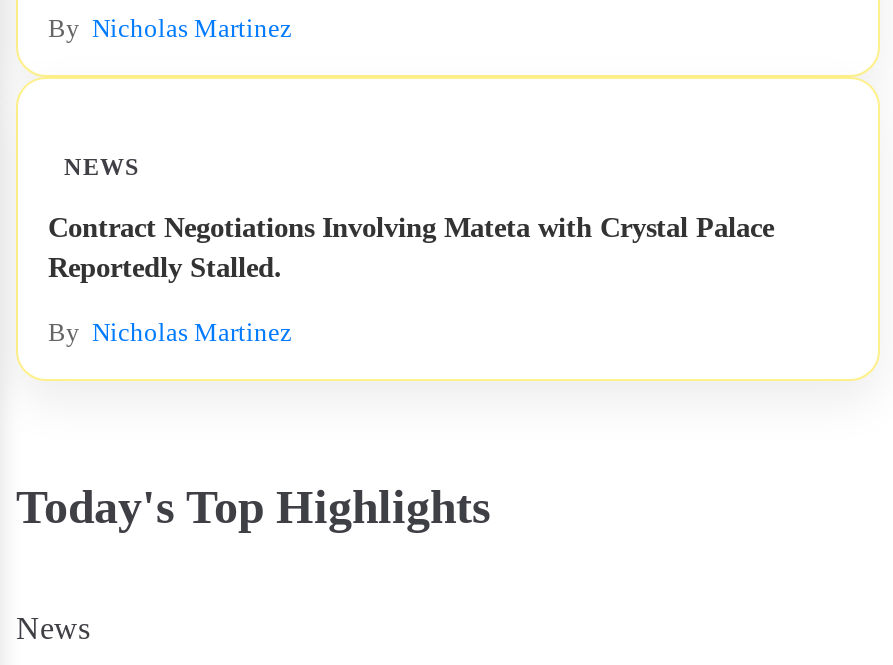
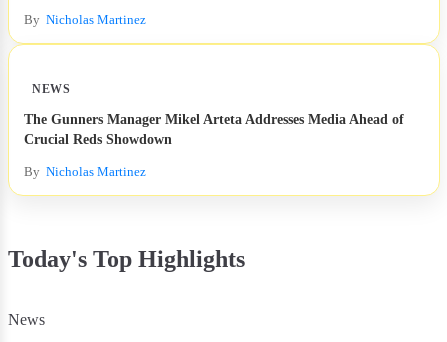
[48,211,774,283] Contract Negotiations Involving Mateta with Crystal Palace | Reportedly Stalled. -> [24,111,404,147] The Gunners Manager Mikel Arteta Addresses Media Ahead of | Crucial Reds Showdown

